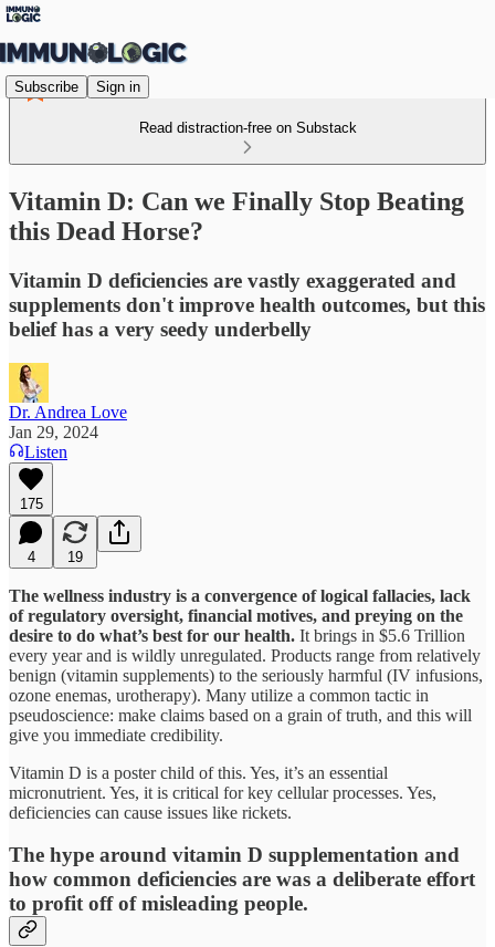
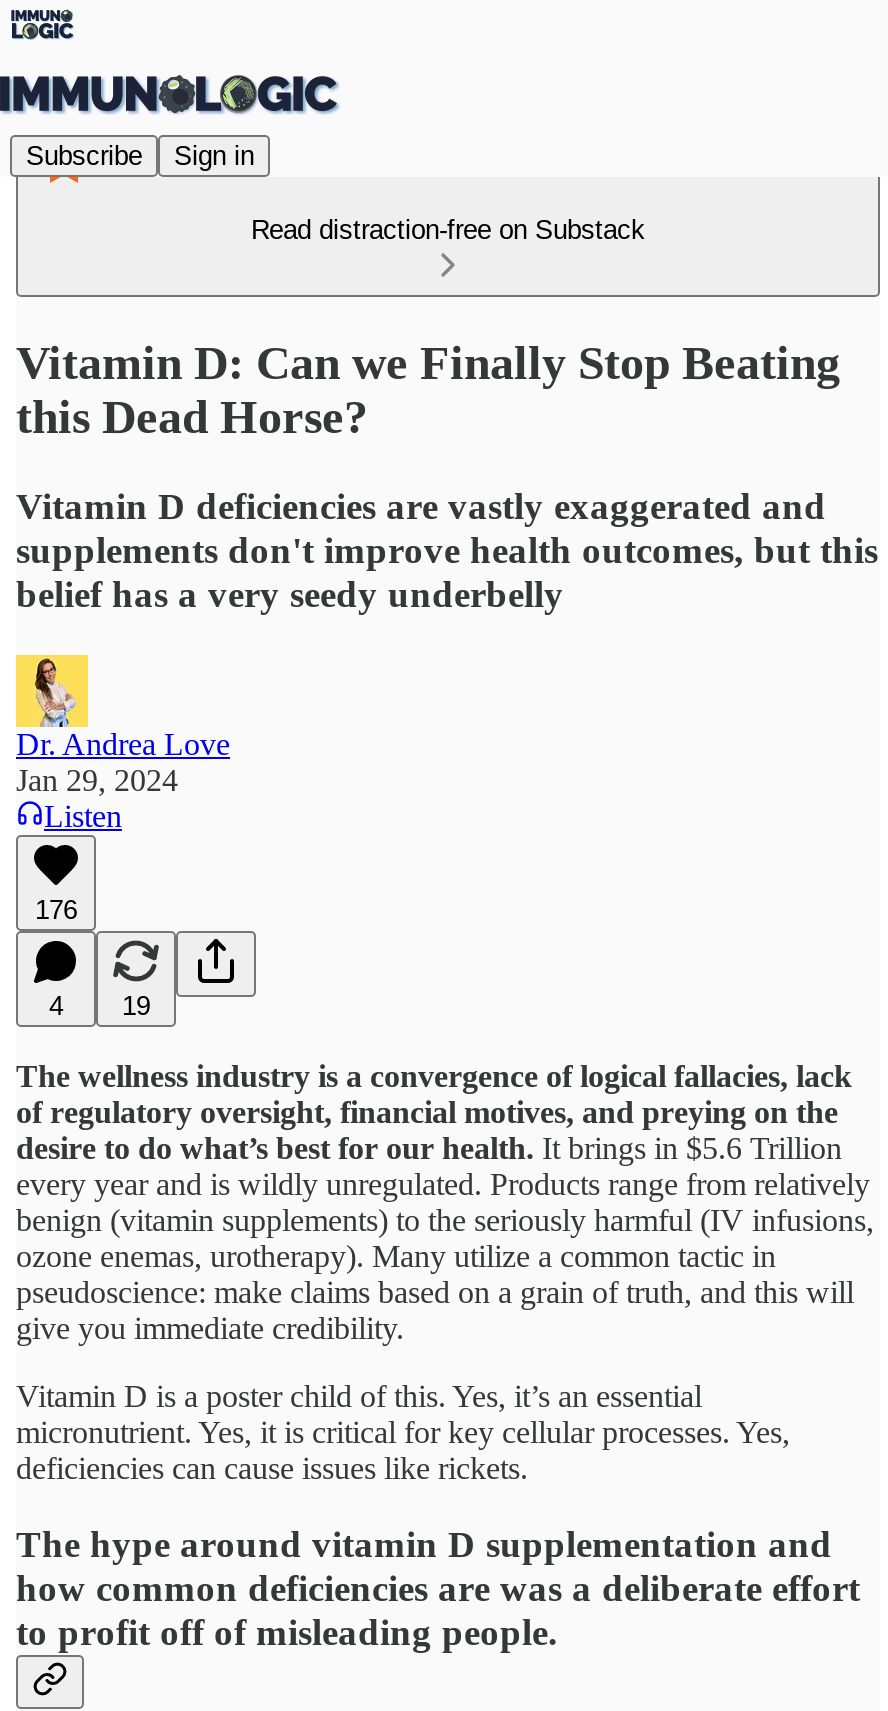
[19,495,43,512] 175 -> [35,894,77,924] 176

